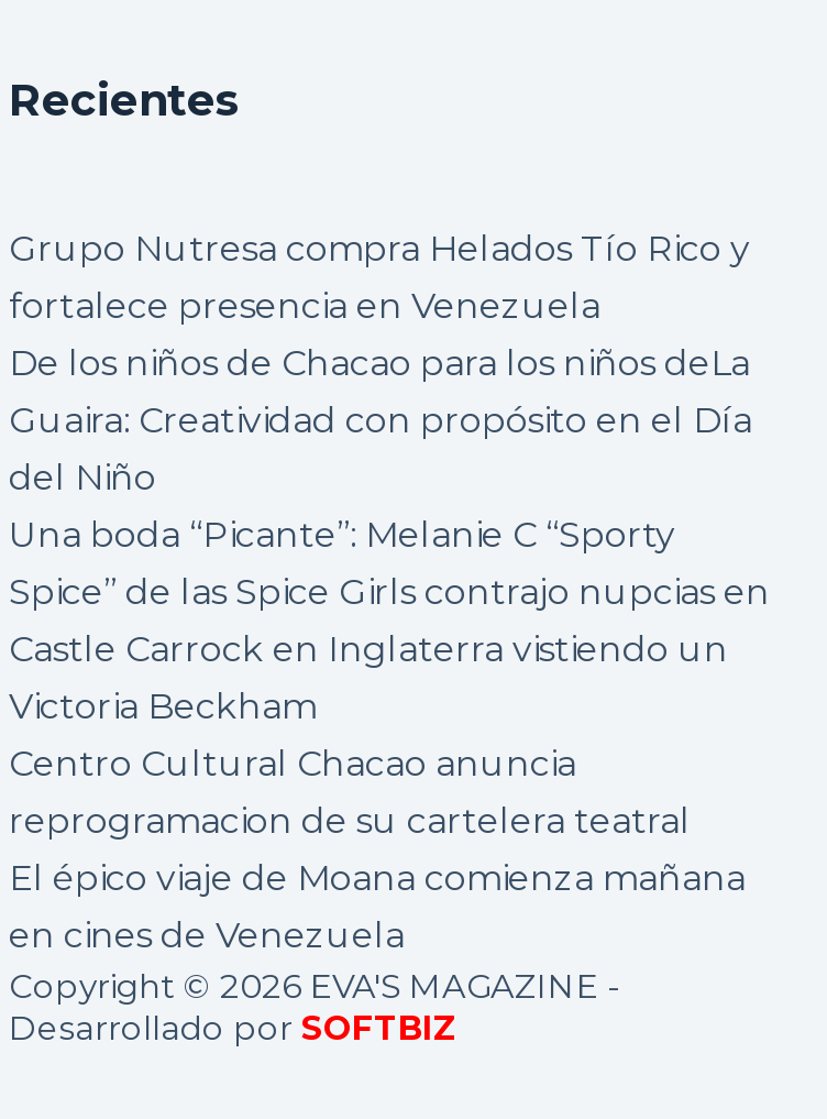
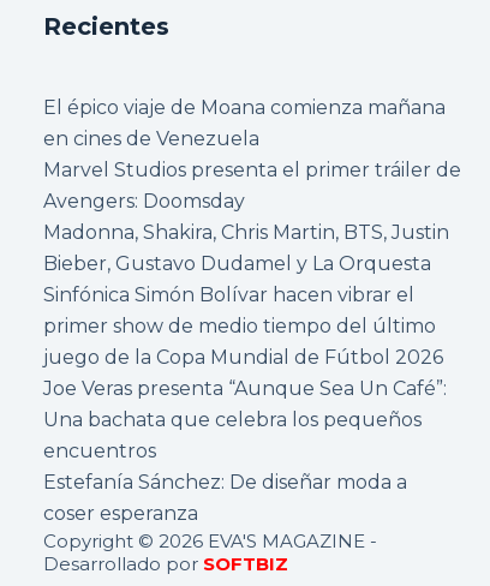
[9,228,770,842] Grupo Nutresa compra Helados Tío Rico y | fortalece presencia en Venezuela | De los niños de Chacao para los niños deLa | Guaira: Creatividad con propósito en el Día | del Niño | Una boda “Picante”: Melanie C “Sporty | Spice” de las Spice Girls contrajo nupcias en | Castle Carrock en Inglaterra vistiendo un | Victoria Beckham | Centro Cultural Chacao anuncia | reprogramacion de su cartelera teatral -> none
moved [9,858,746,957] -> [43,96,446,150]: El épico viaje de Moana comienza mañana | en cines de Venezuela
none -> [43,159,461,525] Marvel Studios presenta el primer tráiler de | Avengers: Doomsday | Madonna, Shakira, Chris Martin, BTS, Justin | Bieber, Gustavo Dudamel y La Orquesta | Sinfónica Simón Bolívar hacen vibrar el | primer show de medio tiempo del último | juego de la Copa Mundial de Fútbol 2026 | Joe Veras presenta “Aunque Sea Un Café”: | Una bachata que celebra los pequeños | encuentros | Estefanía Sánchez: De diseñar moda a | coser esperanza

